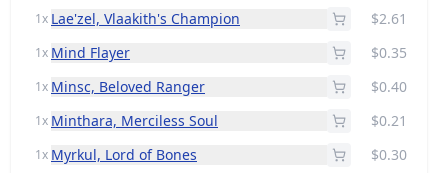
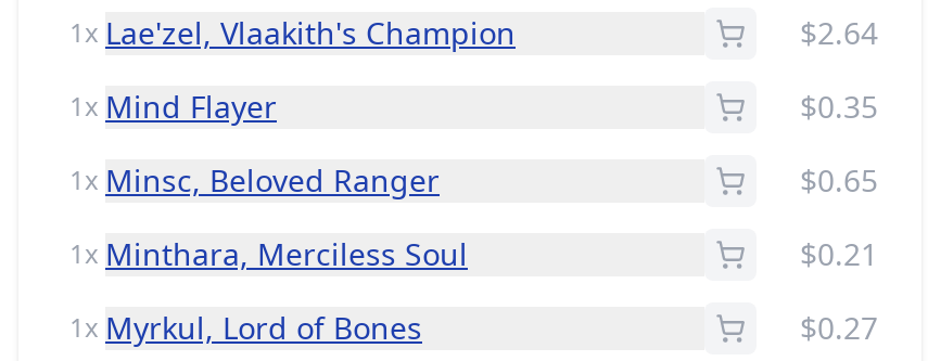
[371,9,407,28] $2.61 -> [800,12,878,53] $2.64
[371,77,407,96] $0.40 -> [800,159,878,201] $0.65
[371,145,407,164] $0.30 -> [800,307,878,348] $0.27

